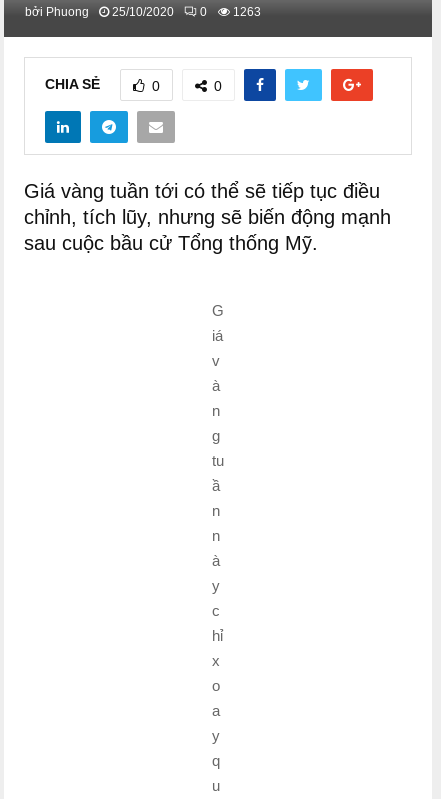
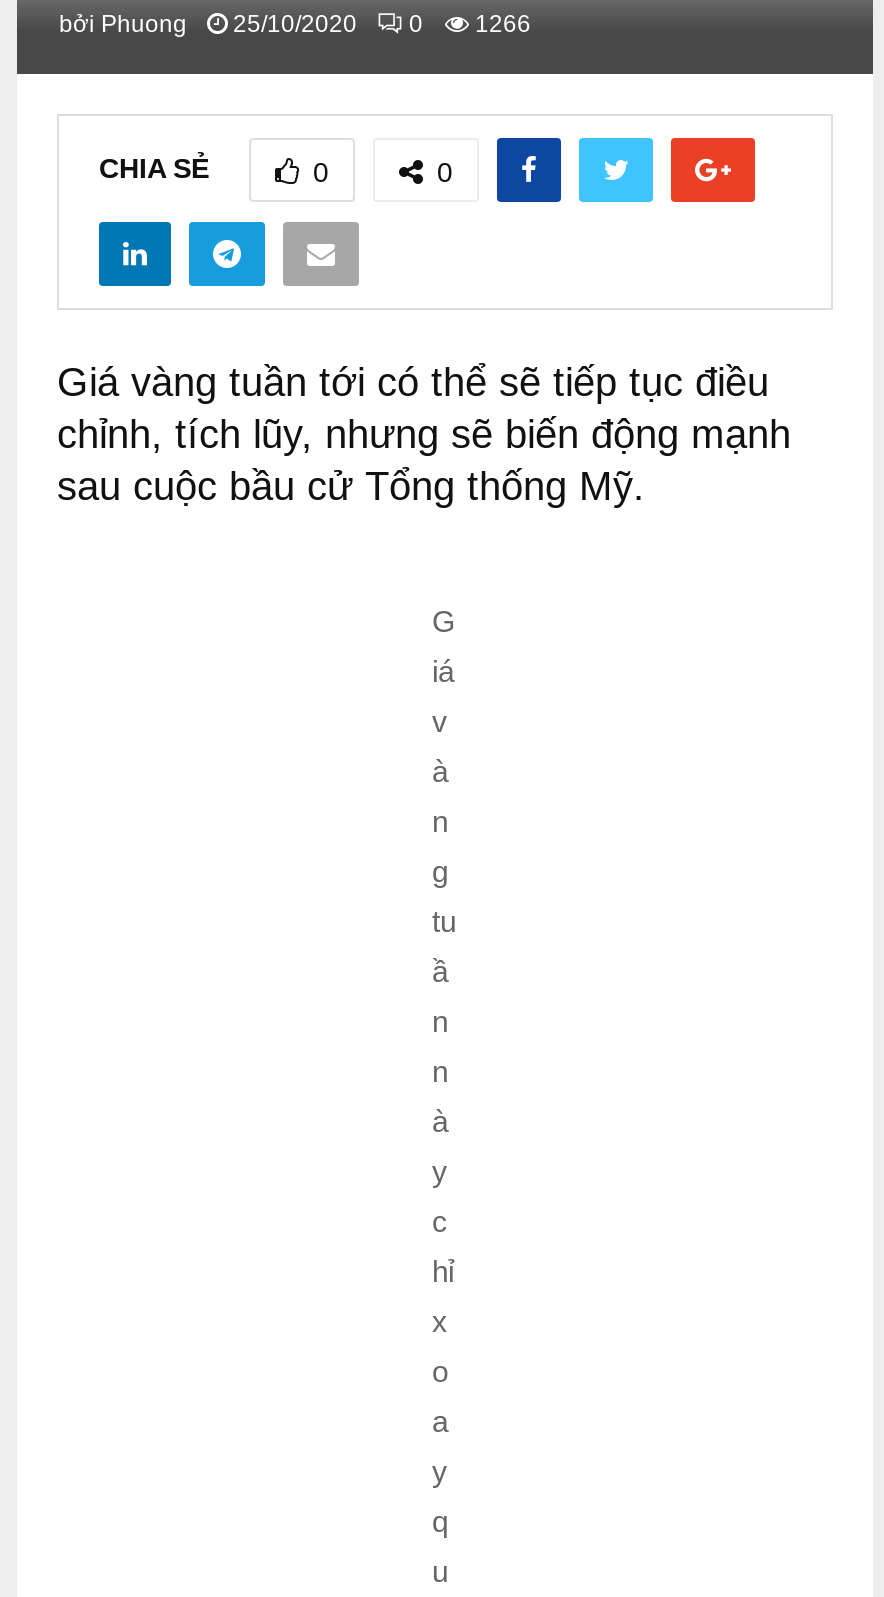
[25,5,261,19] bởi Phuong 25/10/2020 0 1263 -> [59,10,531,38] bởi Phuong 25/10/2020 0 1266

